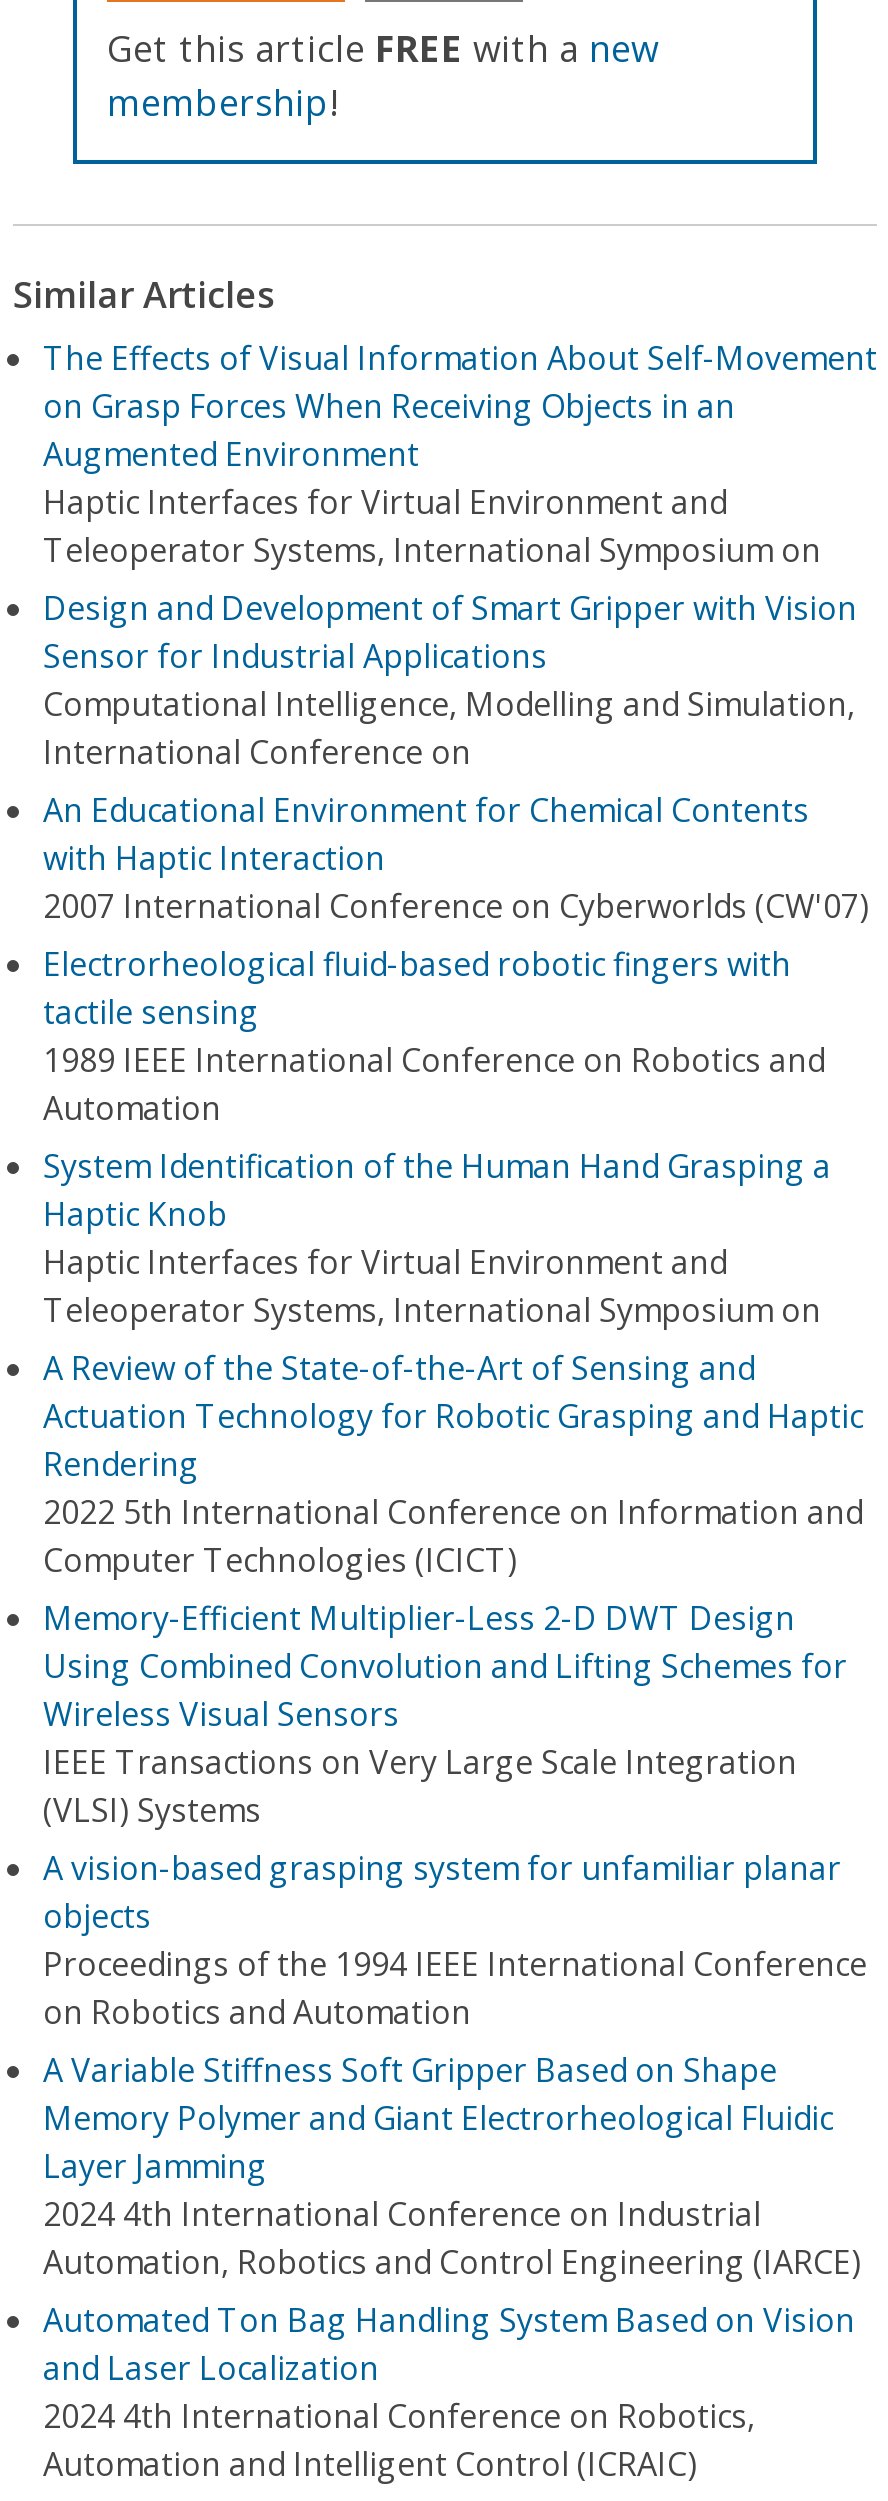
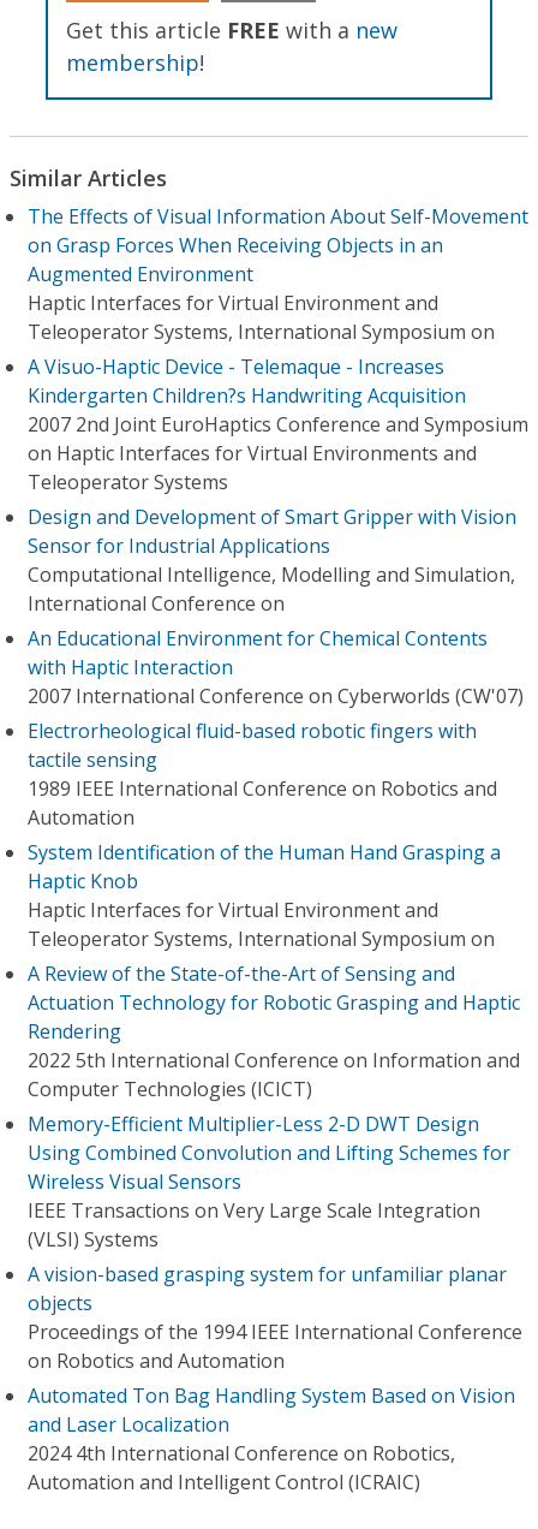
none -> [28,353,528,495] A Visuo-Haptic Device - Telemaque - Increases | Kindergarten Children?s Handwriting Acquisition | 2007 2nd Joint EuroHaptics Conference and Symposium | on Haptic Interfaces for Virtual Environments and | Teleoperator Systems
moved [43,586,869,2034] -> [28,504,524,1374]: Design and Development of Smart Gripper with Vision | Sensor for Industrial Applications | Computational Intelligence, Modelling and Simulation, | ... | Proceedings of the 1994 IEEE International Conference | on Robotics and Automation
[43,2048,861,2284] A Variable Stiffness Soft Gripper Based on Shape | Memory Polymer and Giant Electrorheological Fluidic | Layer Jamming | 2024 4th International Conference on Industrial | Automation, Robotics and Control Engineering (IARCE) -> none

